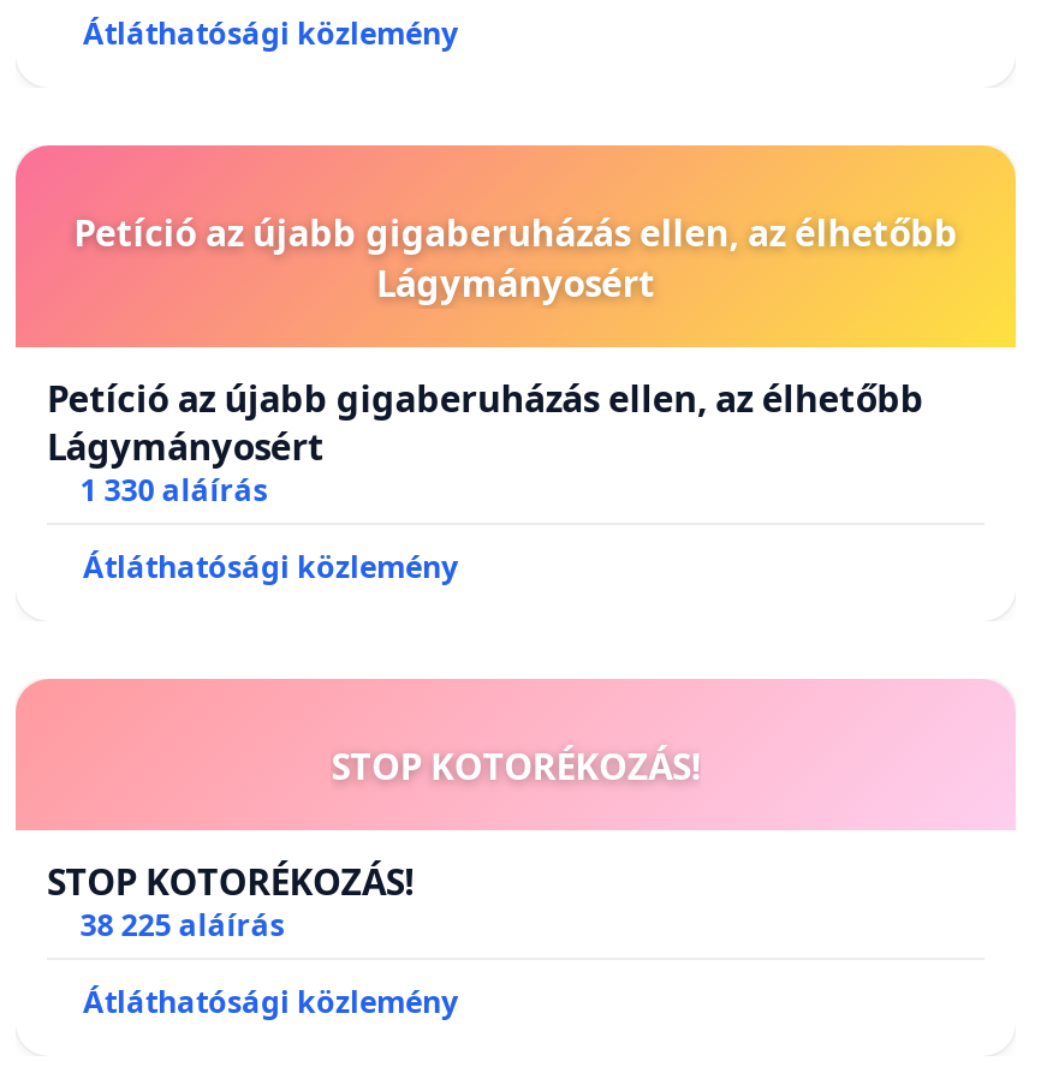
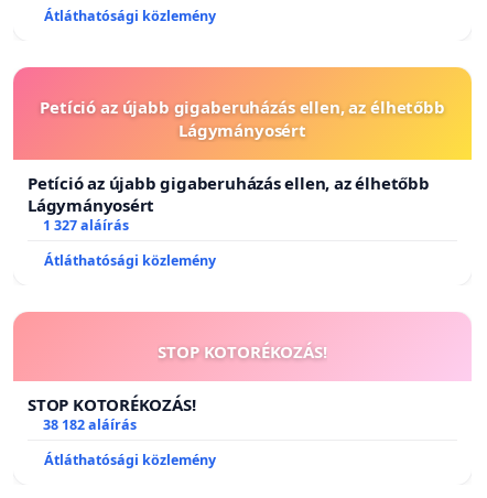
[80,471,268,511] 1 330 aláírás -> [43,216,129,235] 1 327 aláírás
[80,906,284,946] 38 225 aláírás -> [43,416,136,434] 38 182 aláírás

